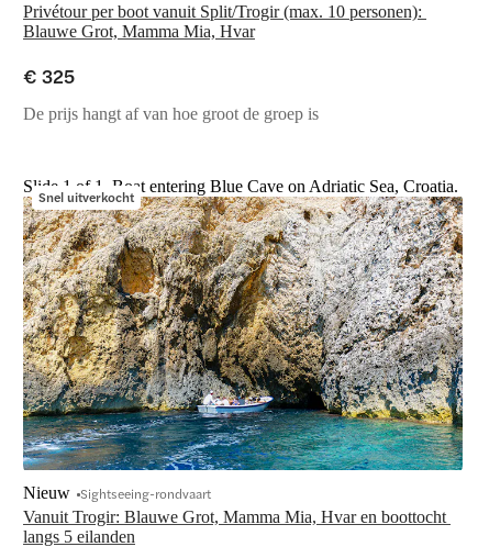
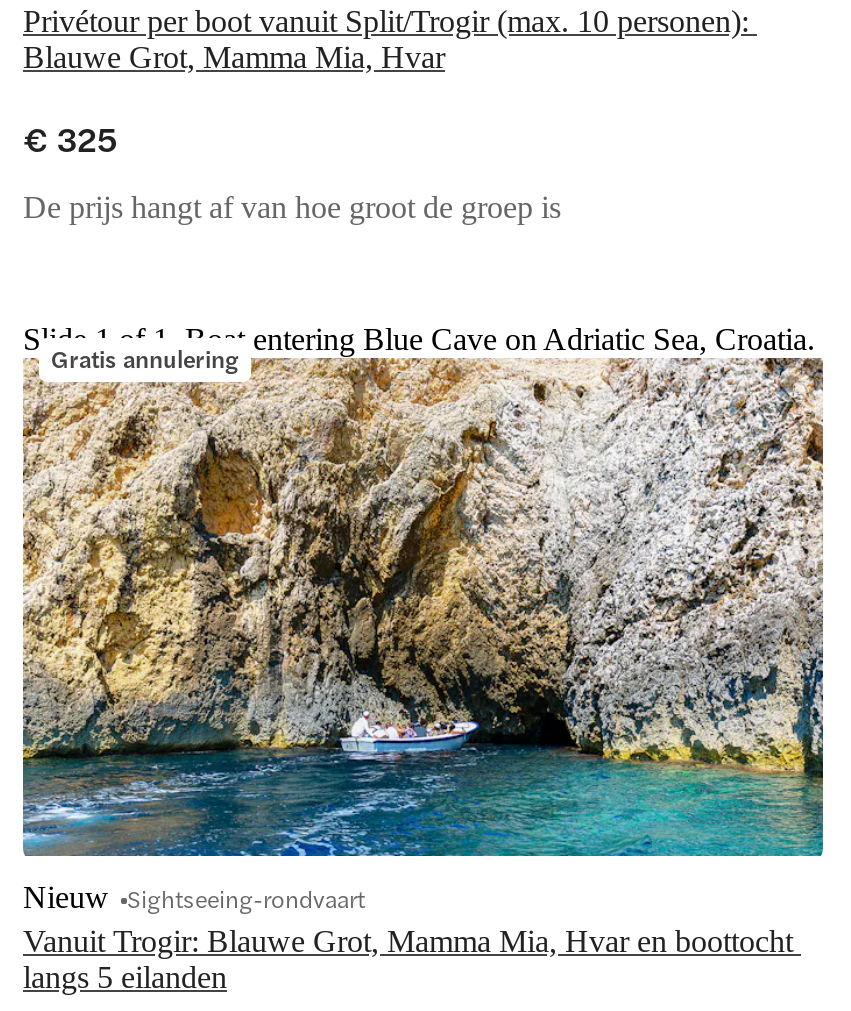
[38,187,134,207] Snel uitverkocht -> [51,340,239,376] Gratis annulering

